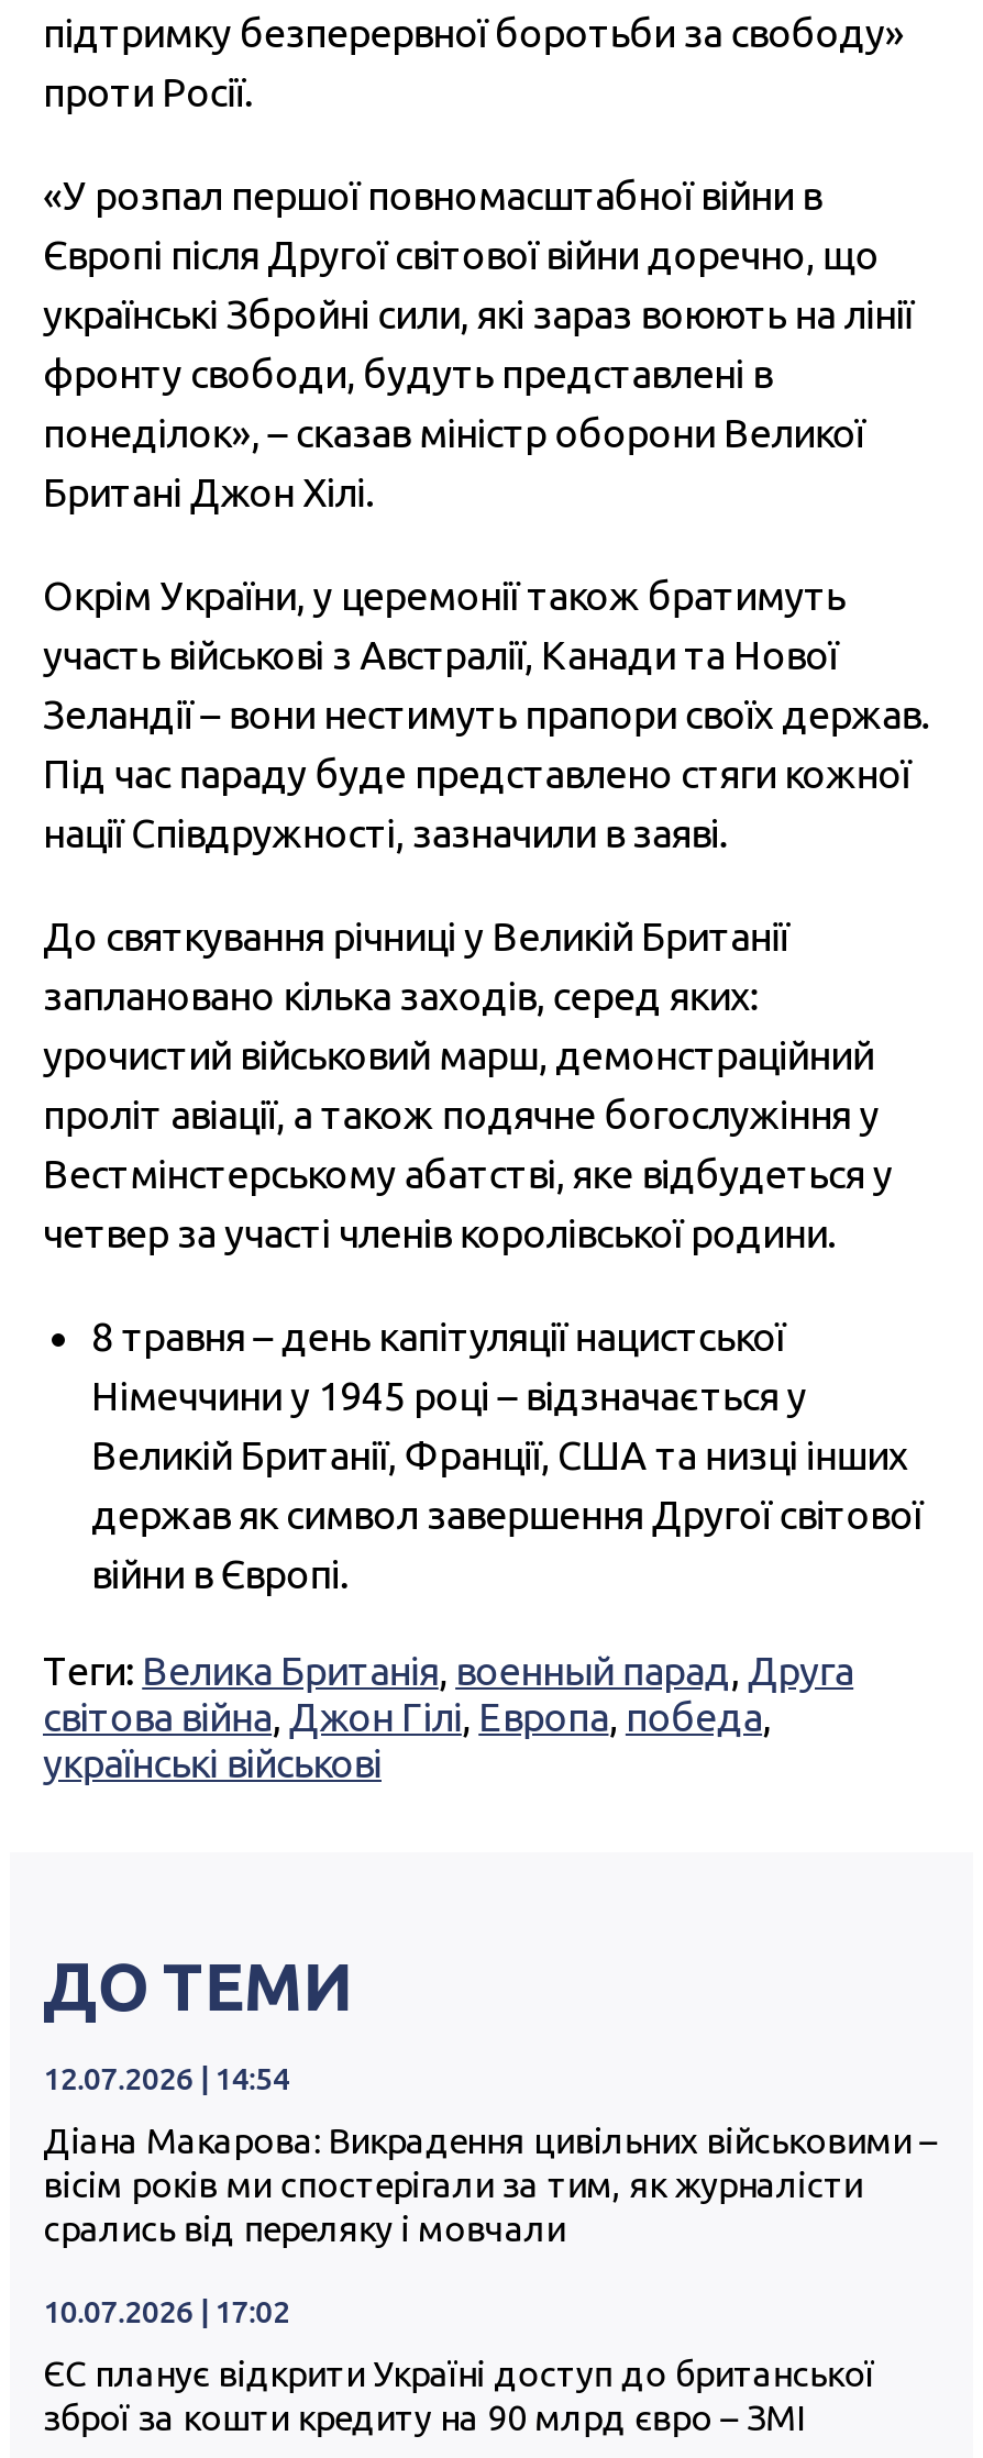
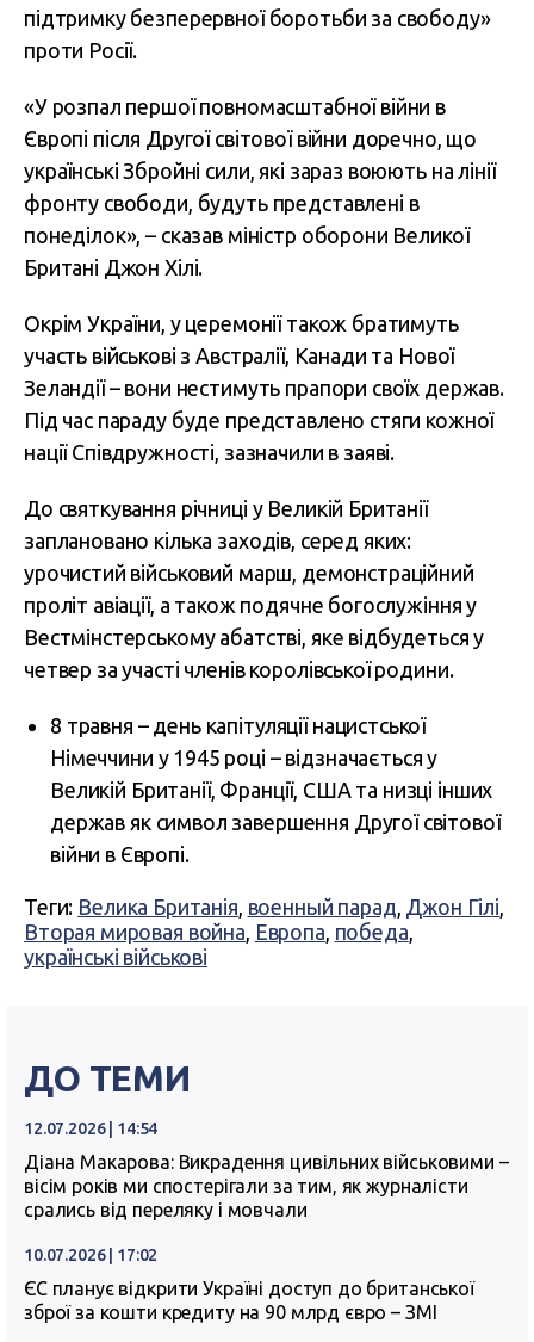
[43,1648,853,1738] Теги: Велика Британія, военный парад, Друга | світова війна, Джон Гілі, Европа, победа, -> [24,895,504,944] Теги: Велика Британія, военный парад, Джон Гілі, | Вторая мировая война, Европа, победа,

